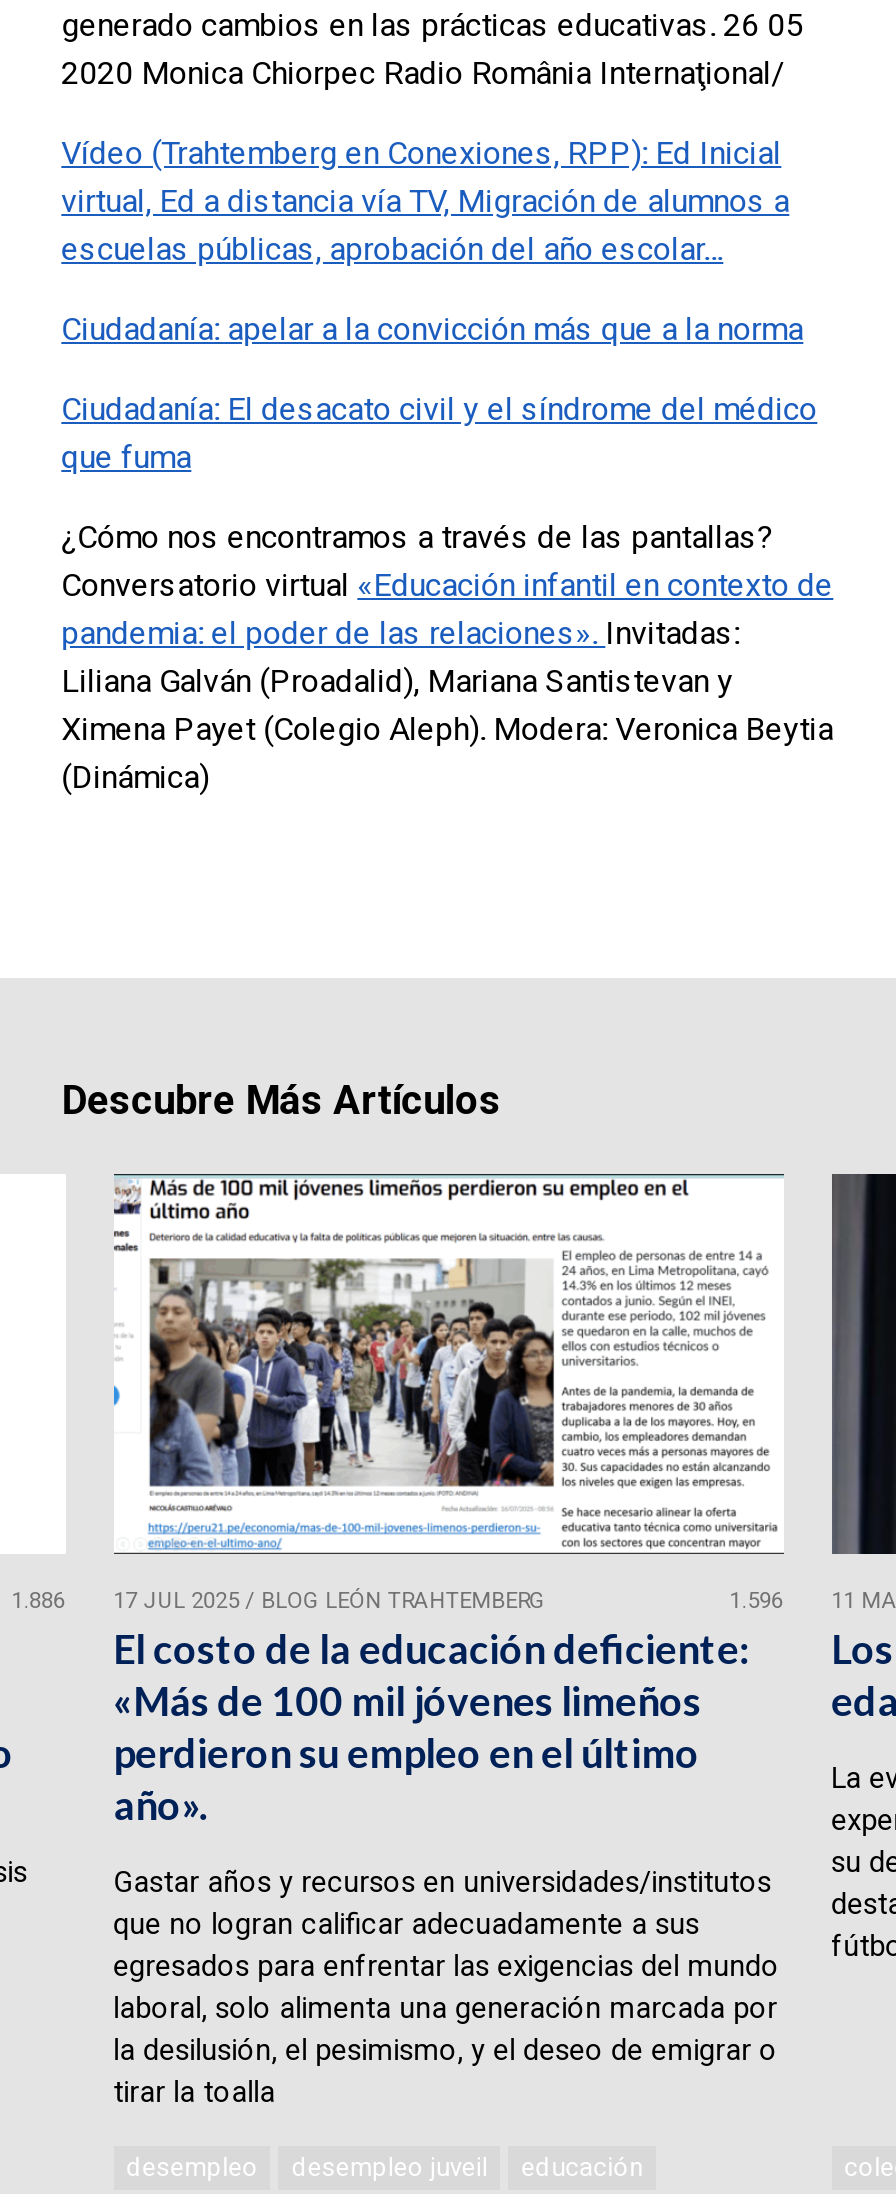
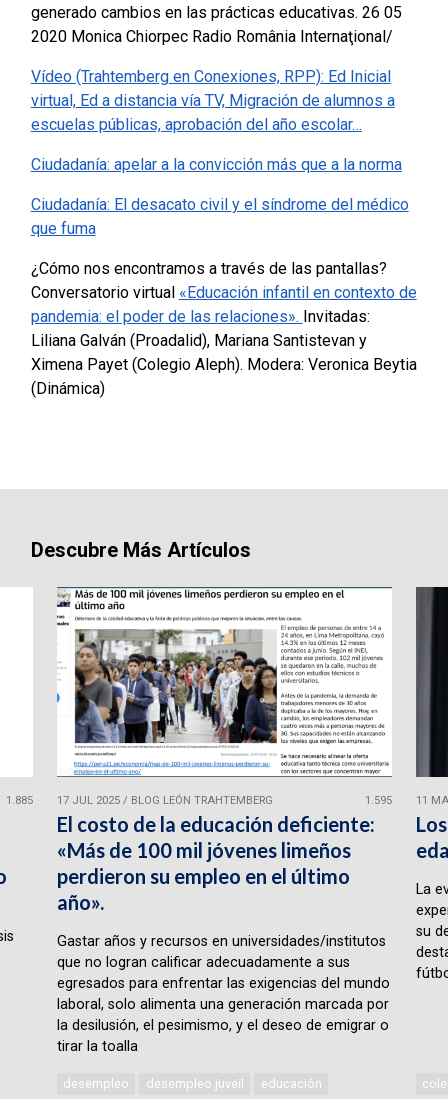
[11,1588,545,1614] 1.886 17 JUL 2025 / BLOG LEÓN TRAHTEMBERG -> [6,794,273,807] 1.885 17 JUL 2025 / BLOG LEÓN TRAHTEMBERG
[729,1588,783,1614] 1.596 -> [365,794,392,807] 1.595

